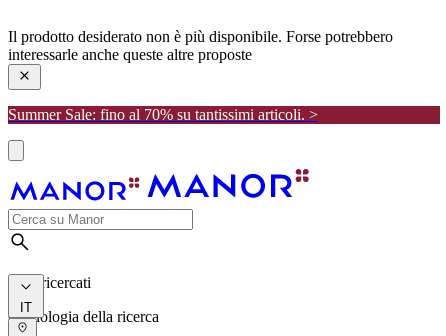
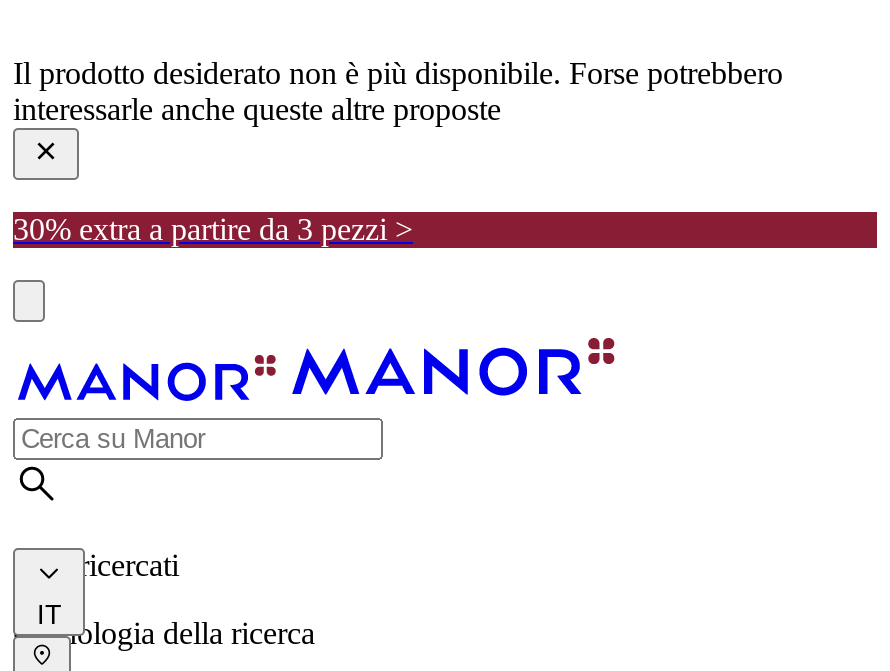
[8,106,318,123] Summer Sale: fino al 70% su tantissimi articoli. > -> [13,211,413,245] 30% extra a partire da 3 pezzi >

